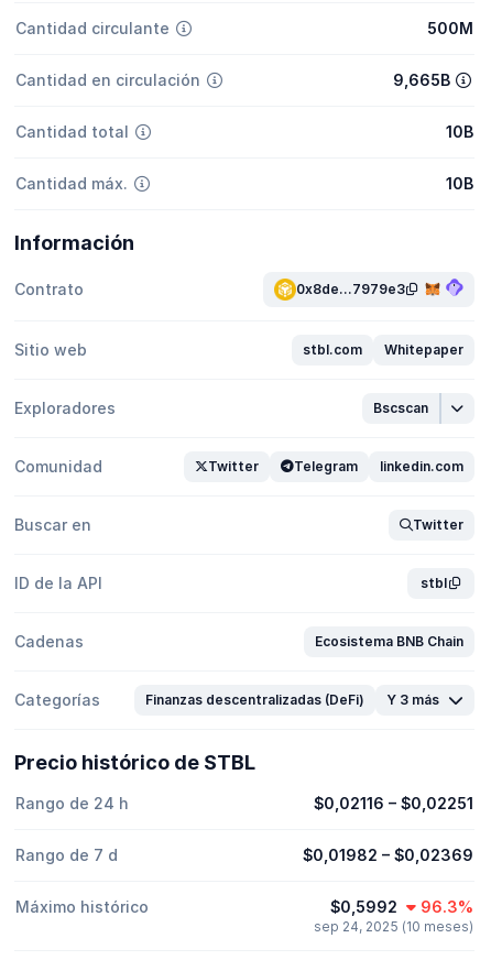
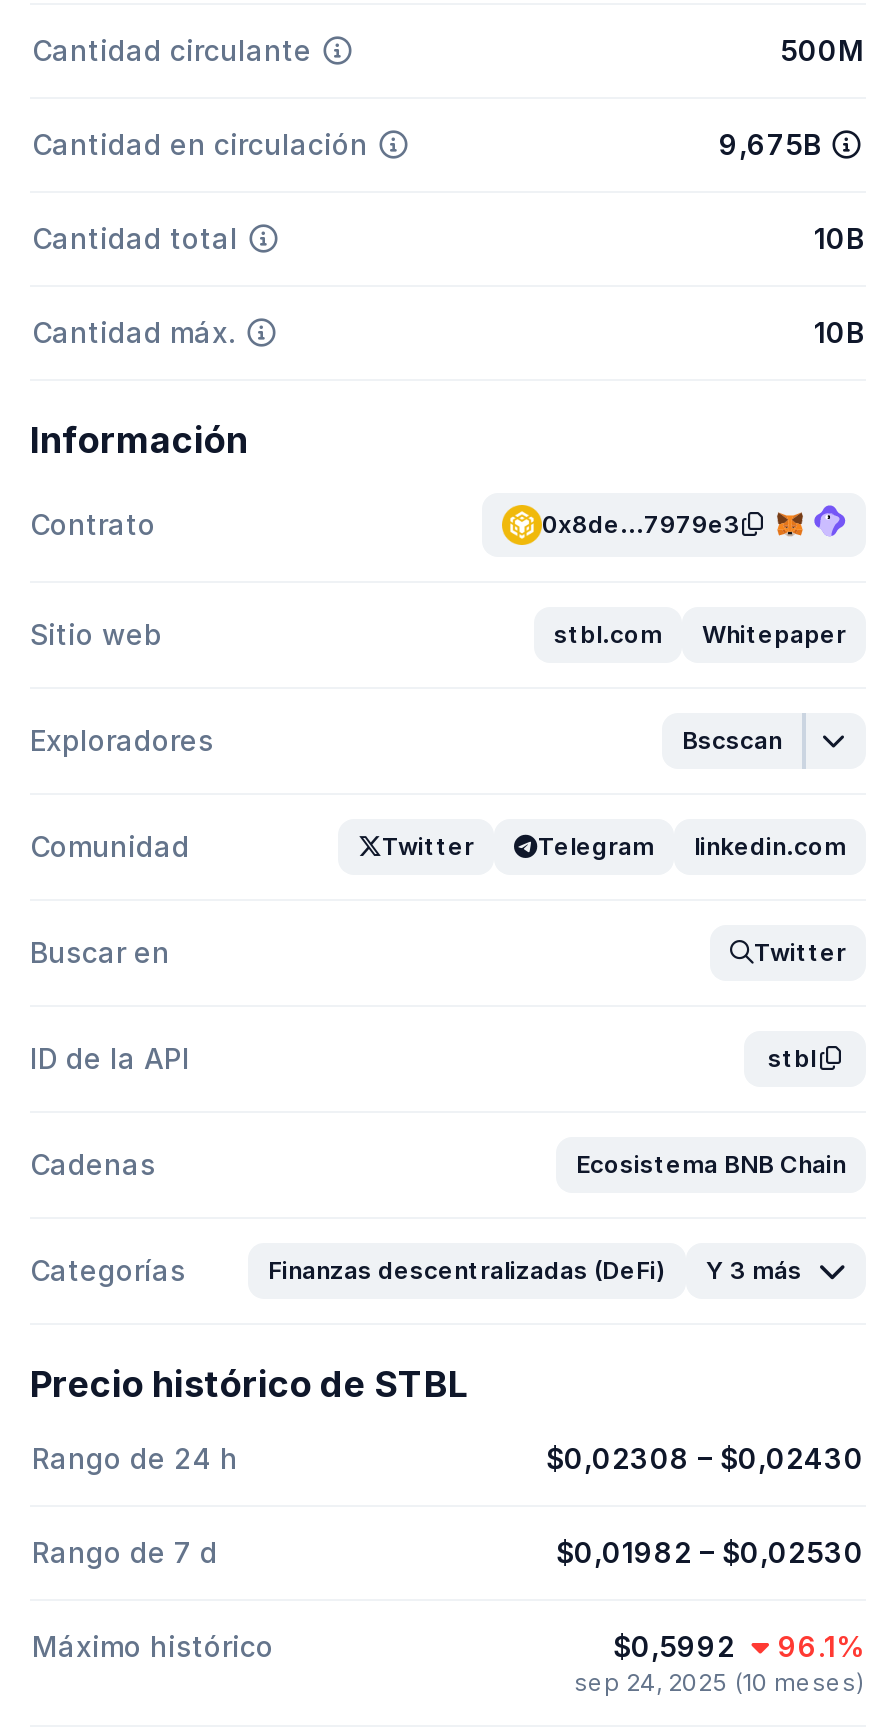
[392,70,450,89] 9,665B -> [719,127,821,161] 9,675B
[314,794,473,812] $0,02116 – $0,02251 -> [546,1441,864,1475] $0,02308 – $0,02430
[303,846,473,864] $0,01982 – $0,02369 -> [556,1535,864,1569] $0,01982 – $0,02530
[330,897,473,916] $0,5992 96.3% -> [613,1629,864,1663] $0,5992 96.1%

